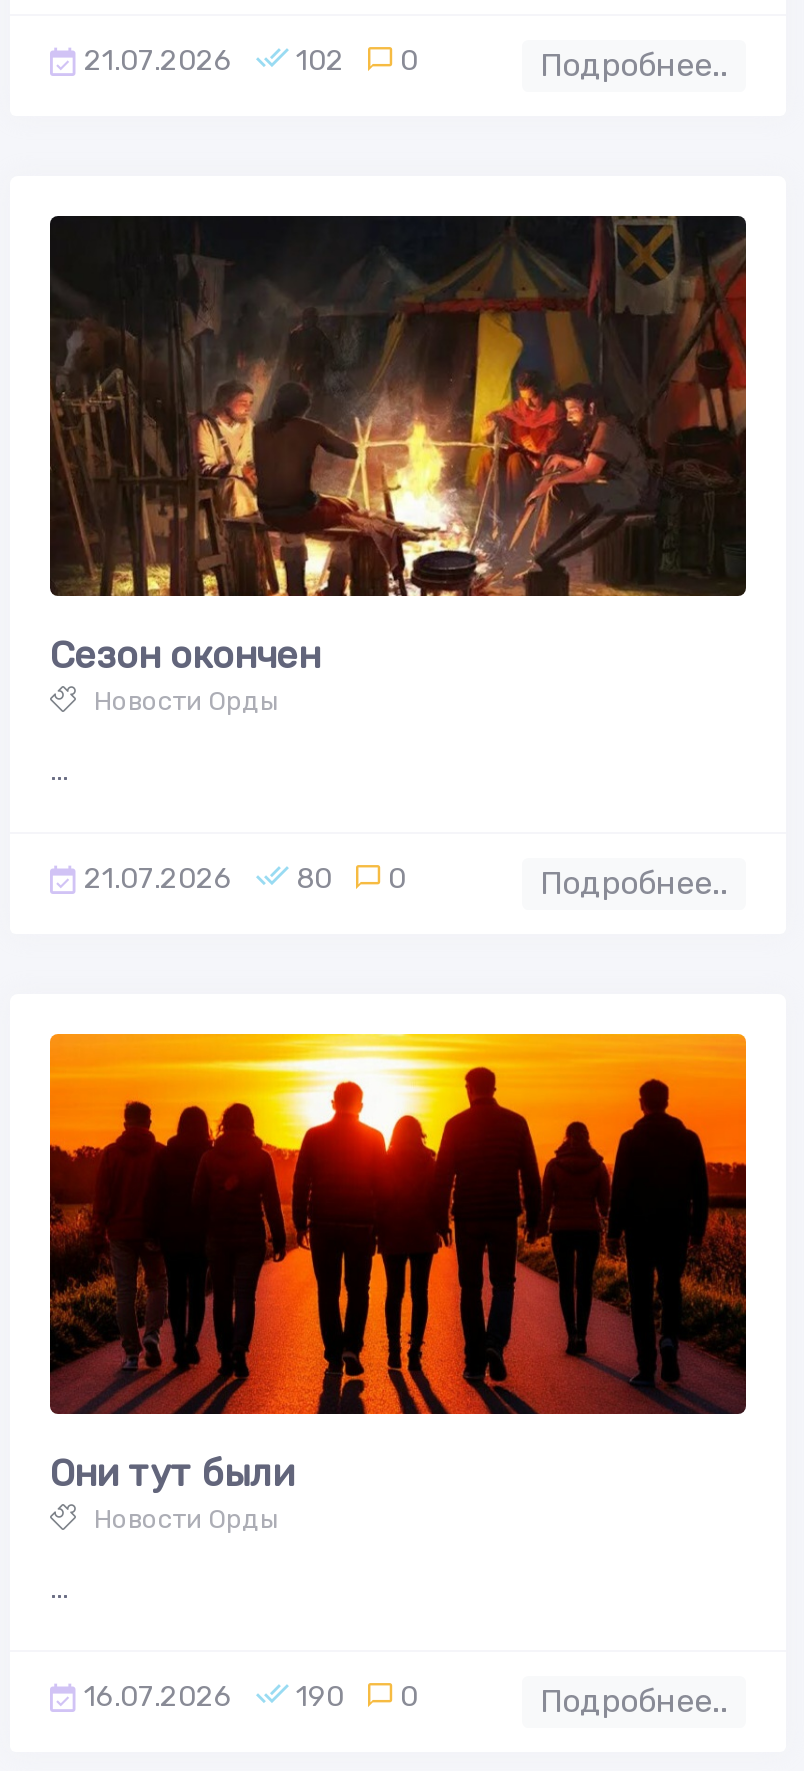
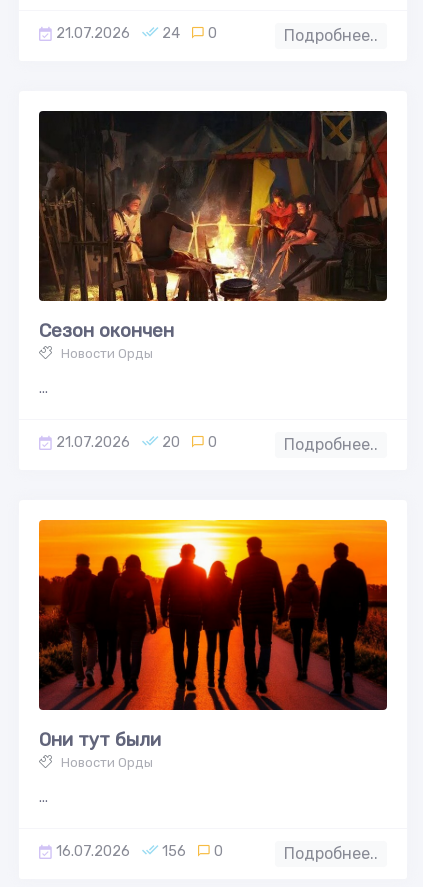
[76,44,418,78] 21.07.2026 102 0 -> [52,25,217,42] 21.07.2026 24 0
[76,862,406,896] 21.07.2026 80 0 -> [52,434,217,451] 21.07.2026 20 0
[76,1680,418,1714] 16.07.2026 190 0 -> [52,843,223,860] 16.07.2026 156 0

